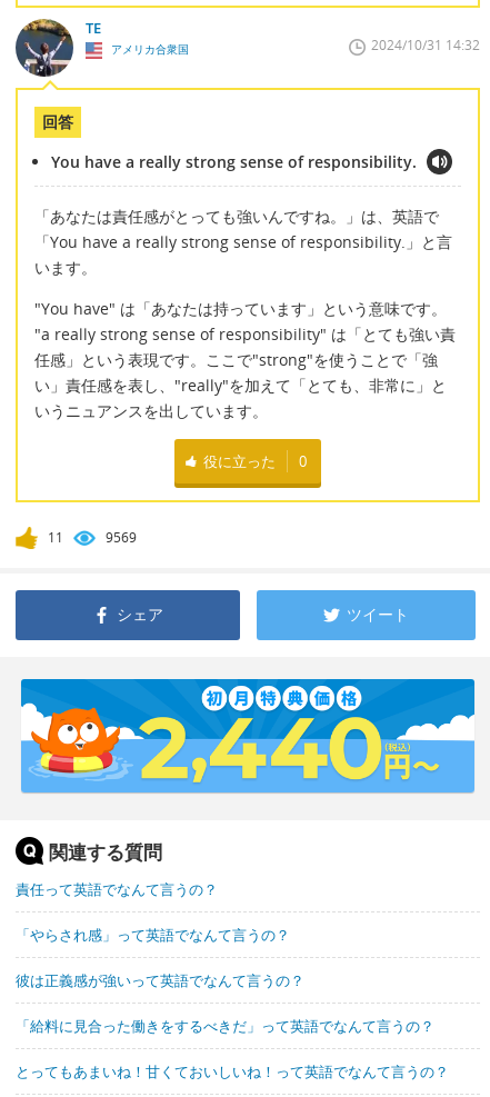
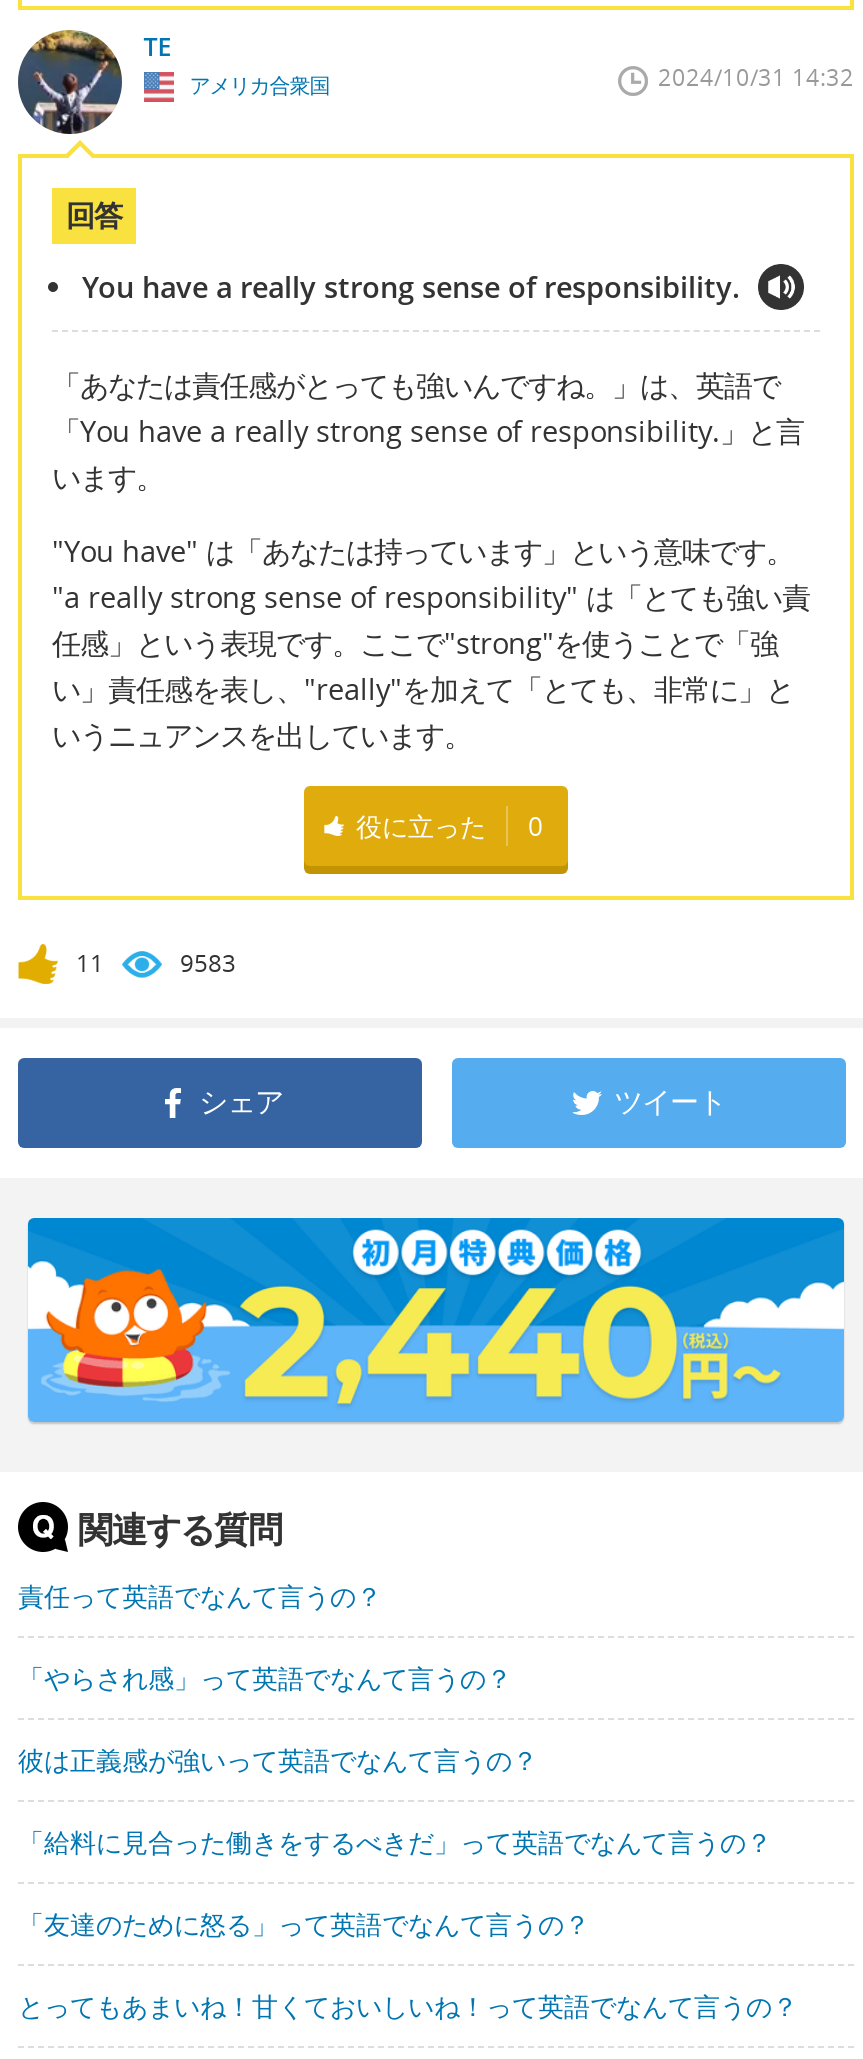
[106,528,137,547] 9569 -> [180,947,236,981] 9583
none -> [18,1907,590,1943] 「友達のために怒る」って英語でなんて言うの？

